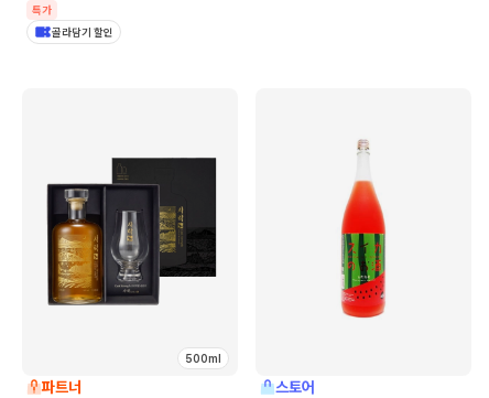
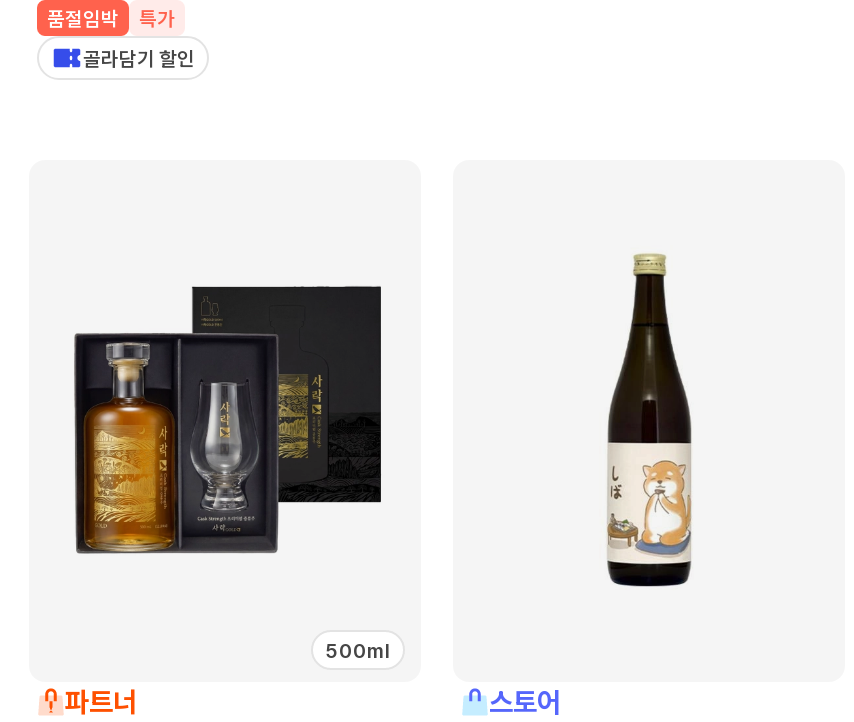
none -> [47,5,119,29] 품절임박
[340,141,387,323] [image] -> [605,254,693,588] [image]

